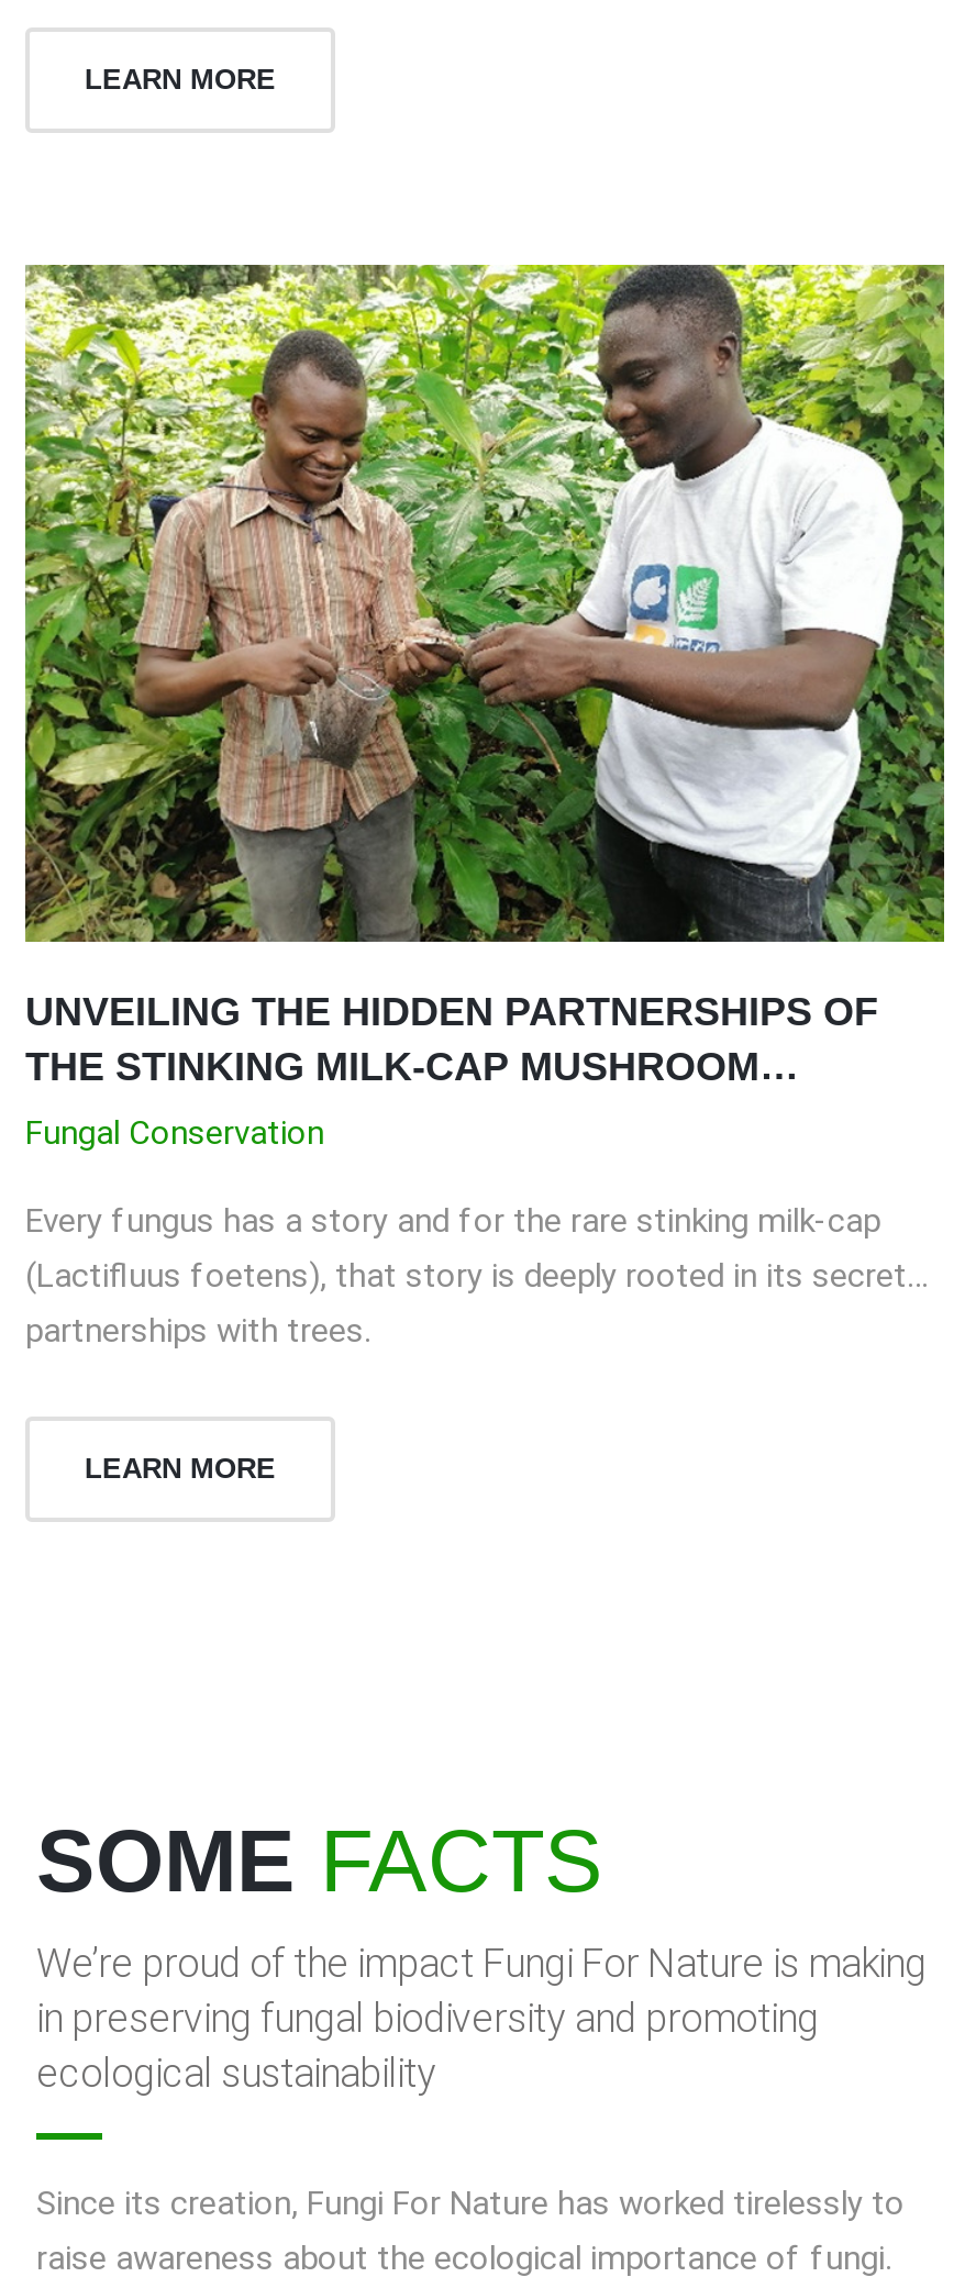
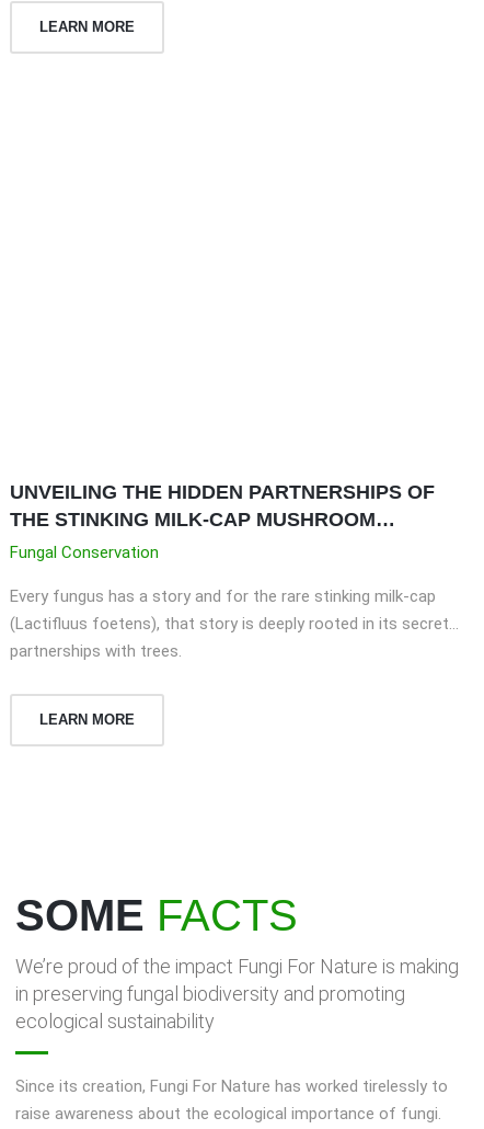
[23,263,946,944] [image] -> none

